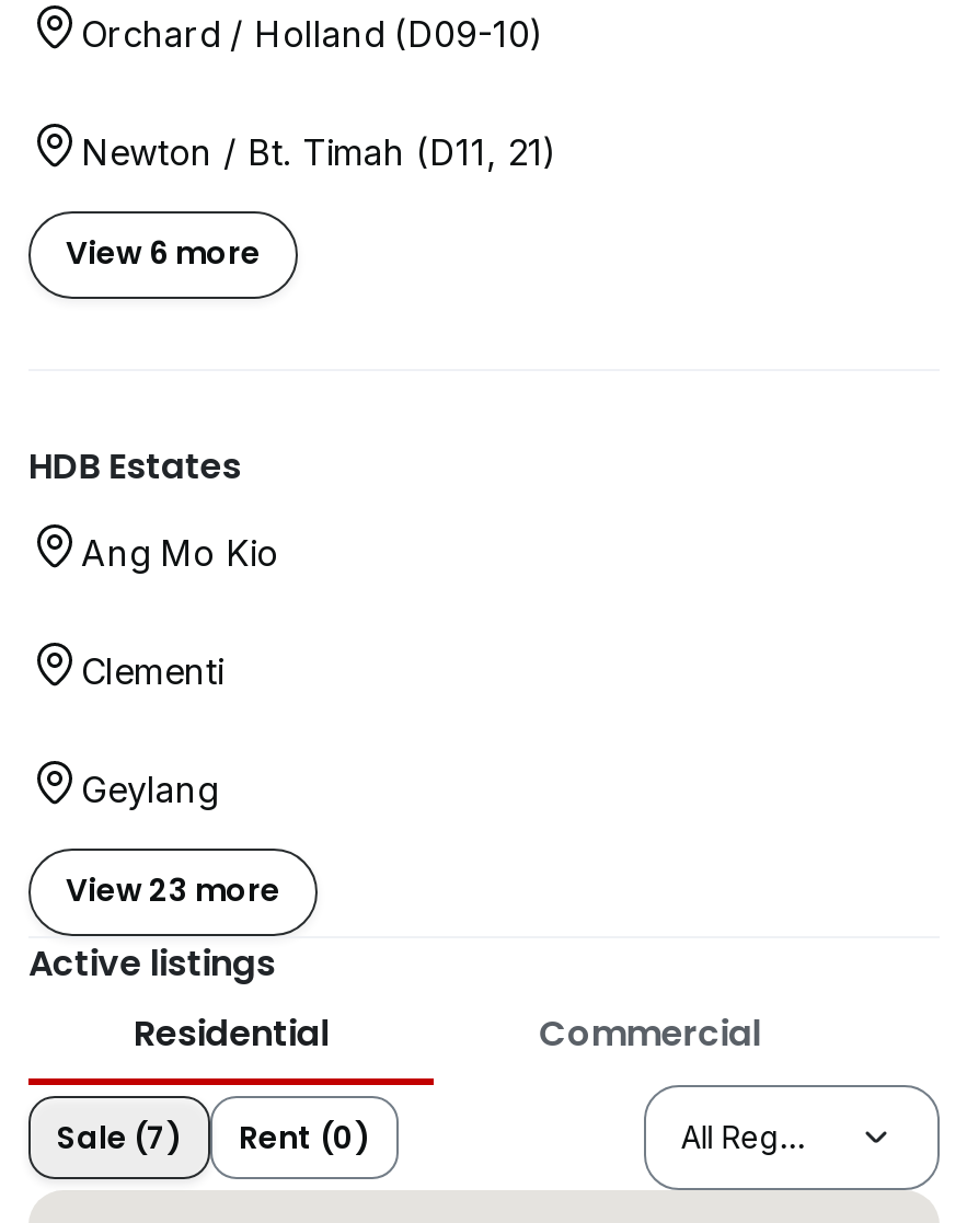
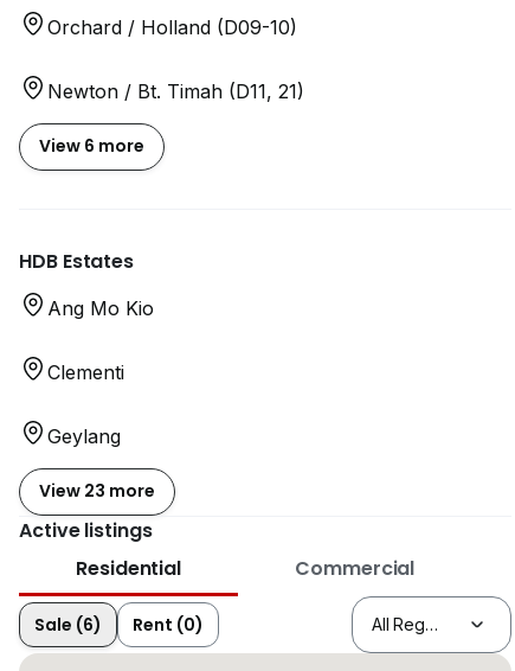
[57,1115,370,1159] Sale (7) Rent (0) -> [34,613,204,637] Sale (6) Rent (0)

